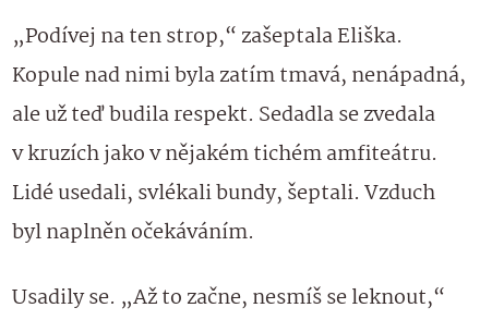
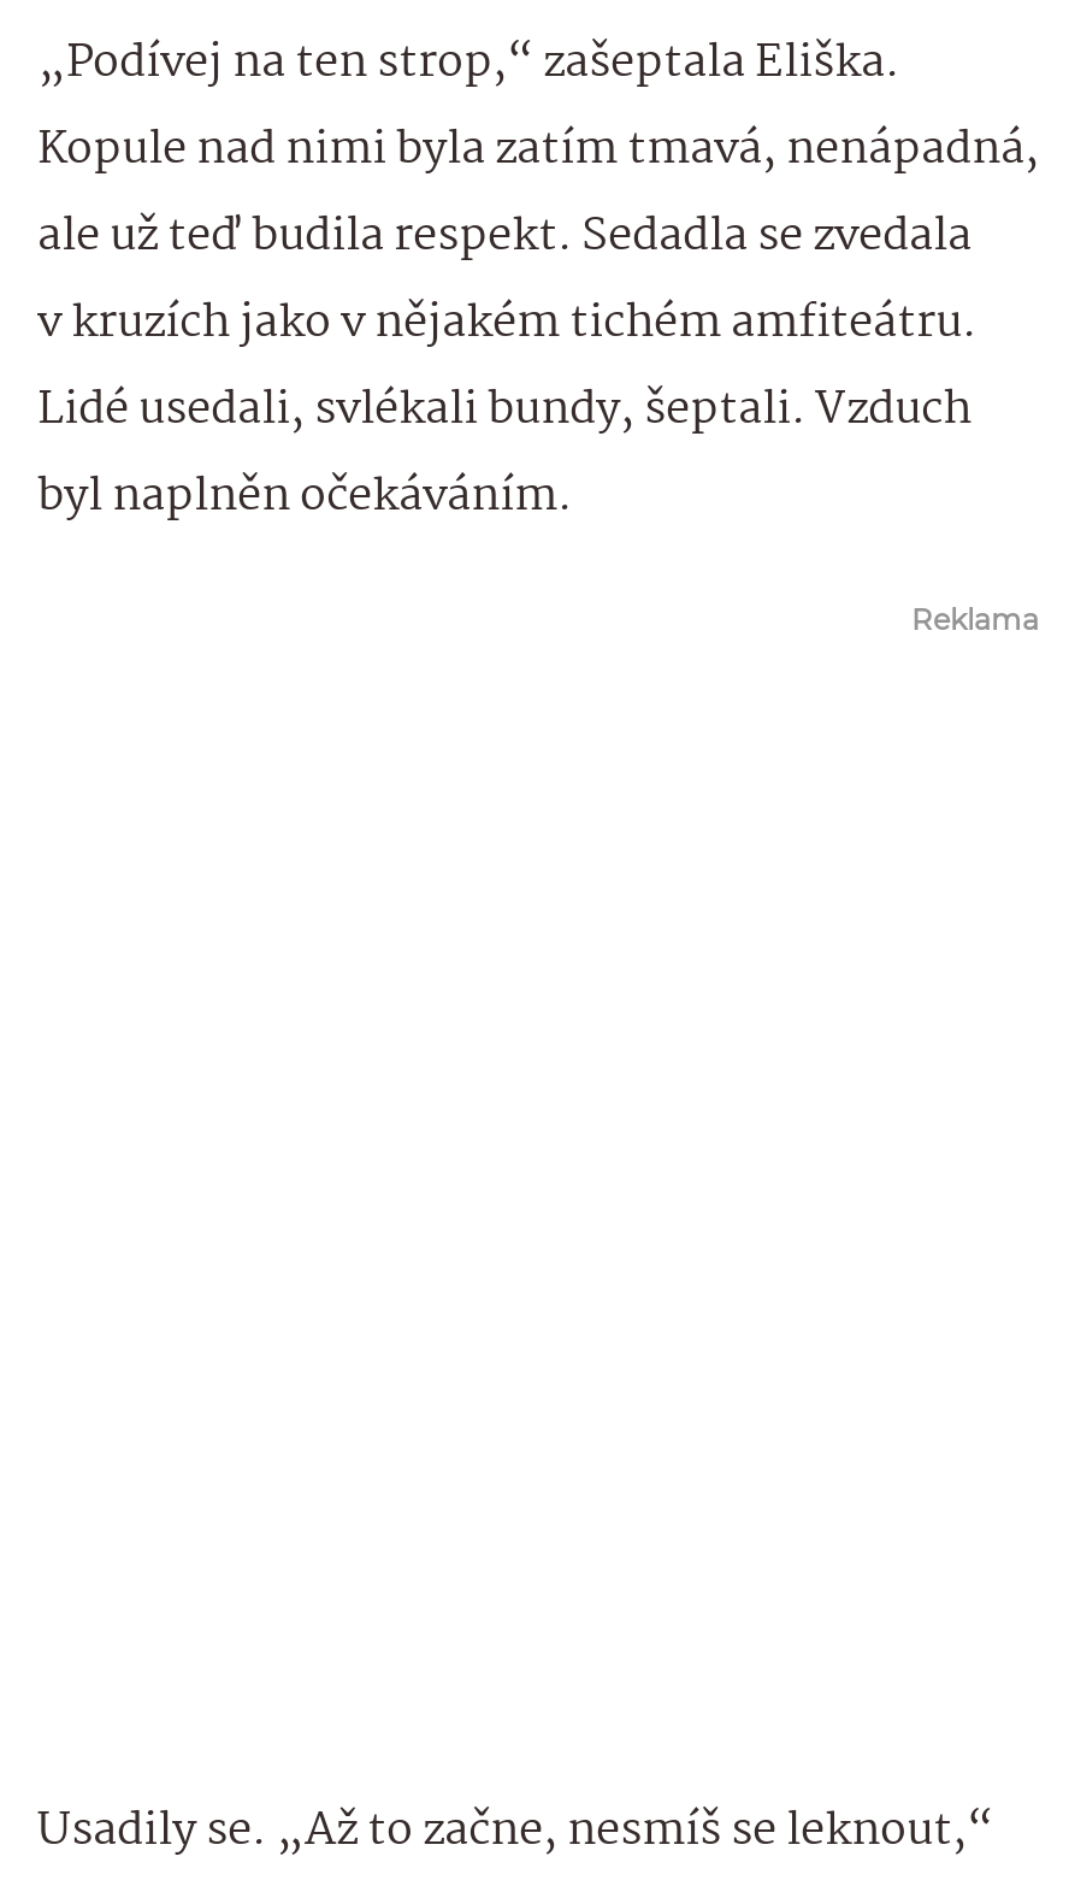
none -> [911,601,1039,637] Reklama

